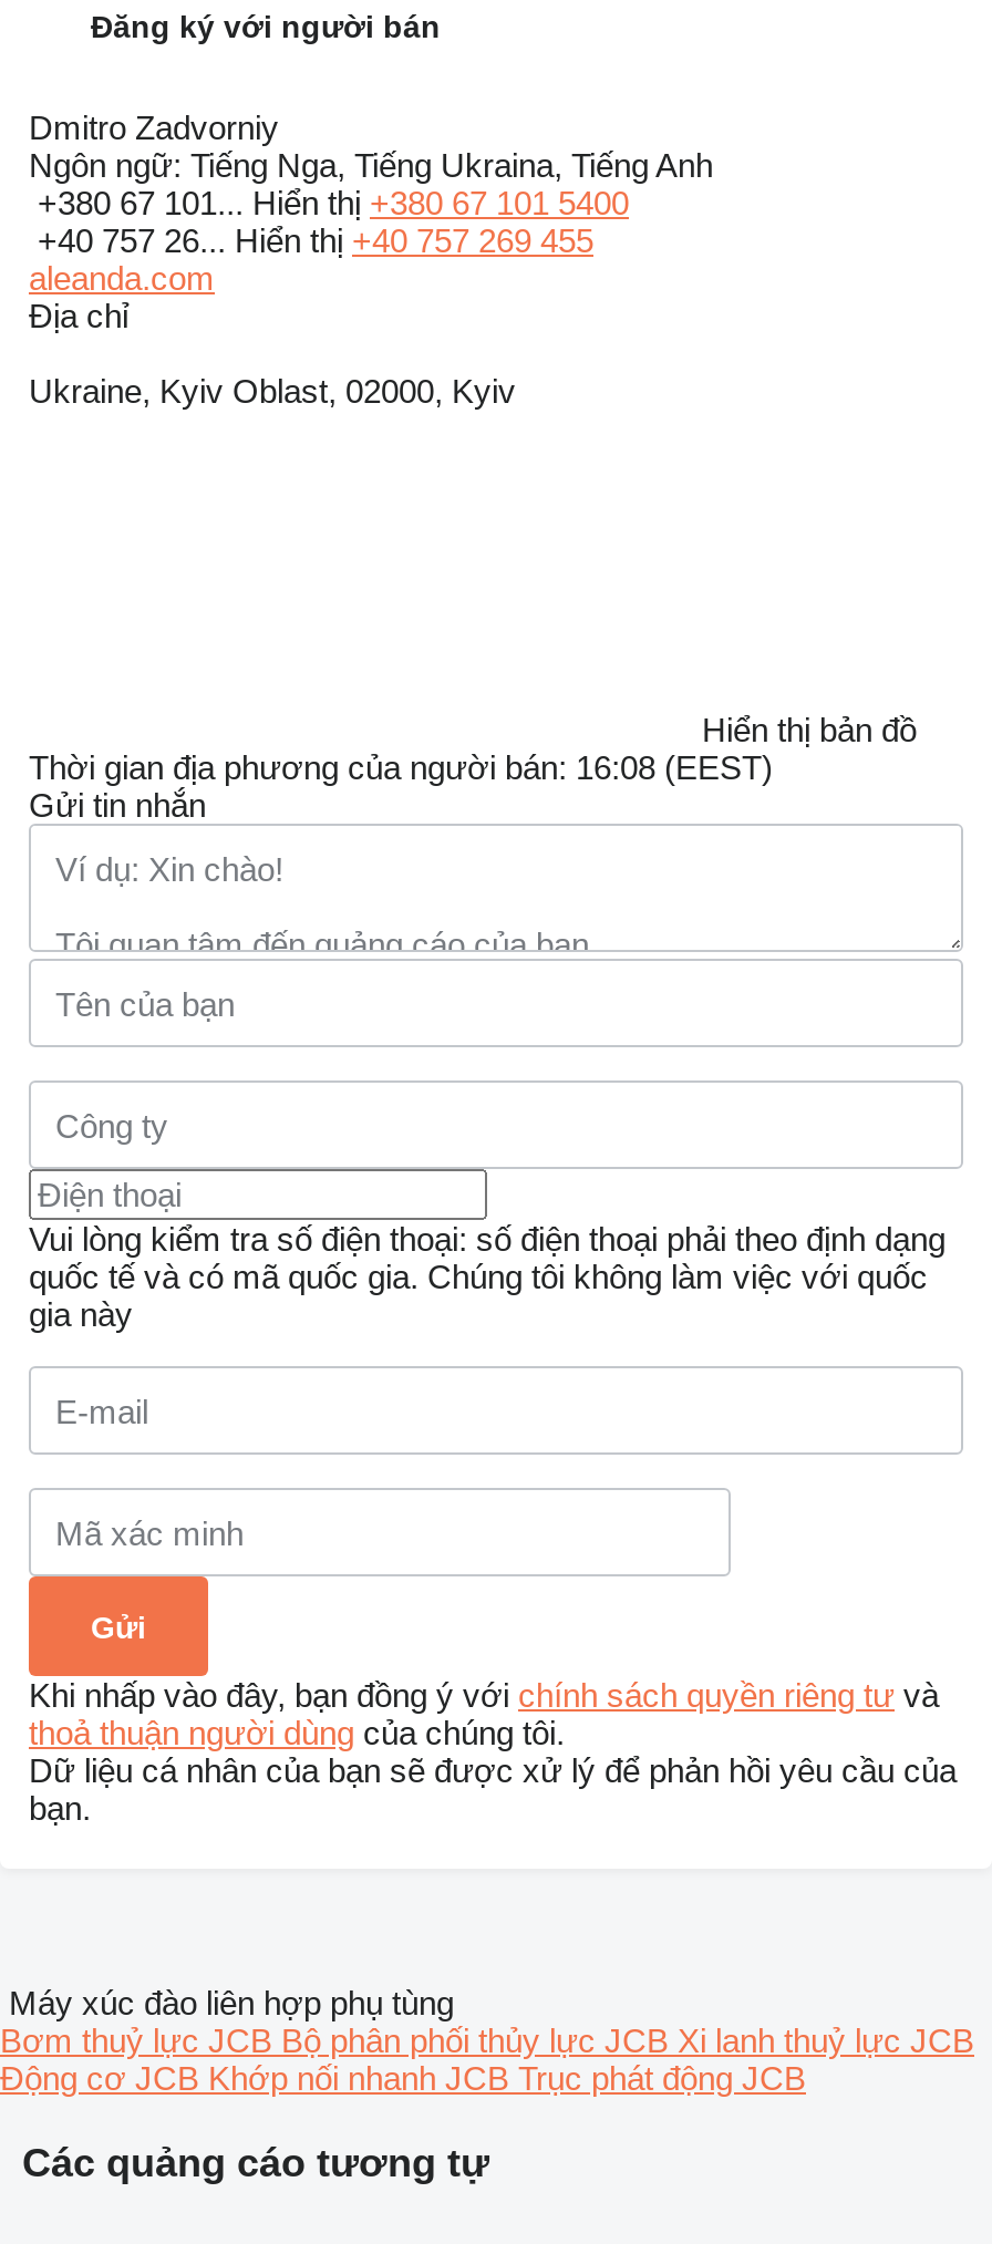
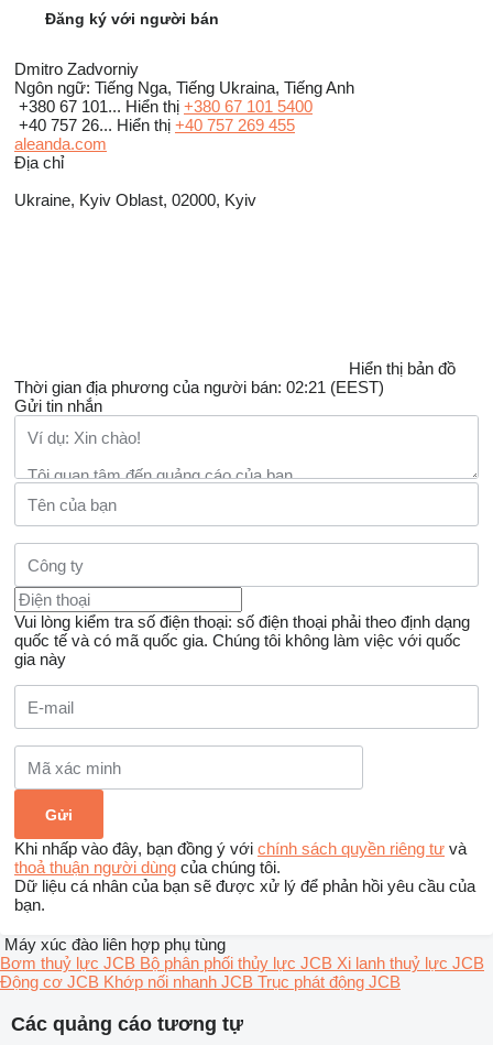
[29,749,773,786] Thời gian địa phương của người bán: 16:08 (EEST) -> [14,378,384,397] Thời gian địa phương của người bán: 02:21 (EEST)

